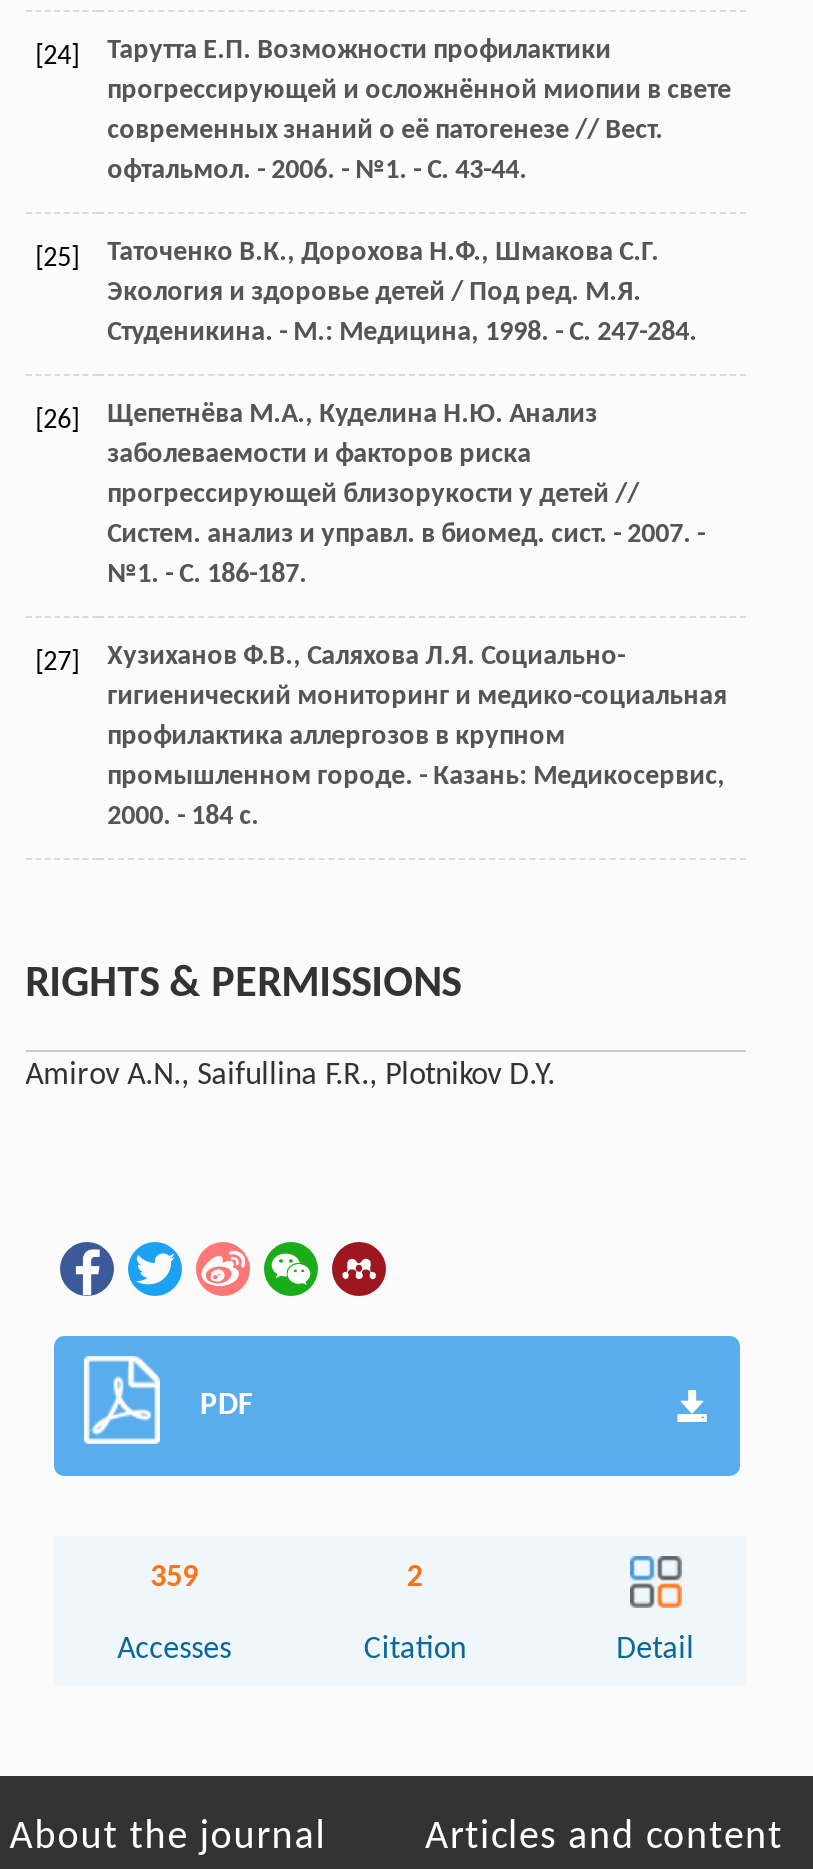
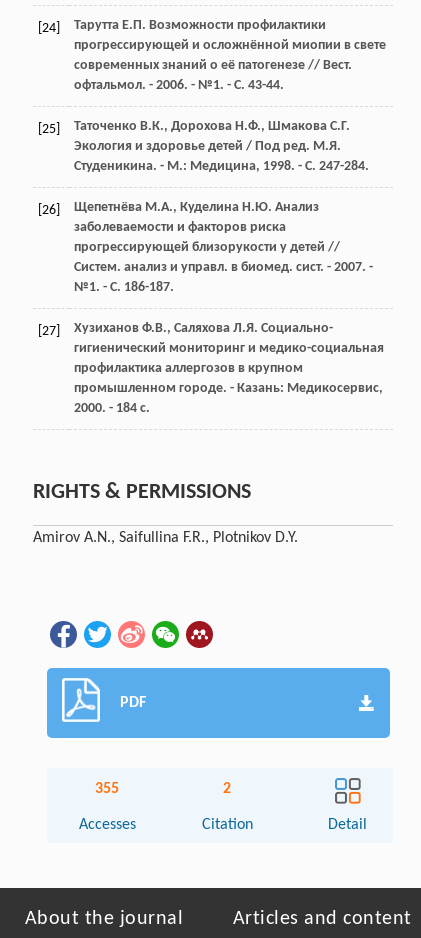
[150,1562,198,1594] 359 -> [95,781,119,797] 355

